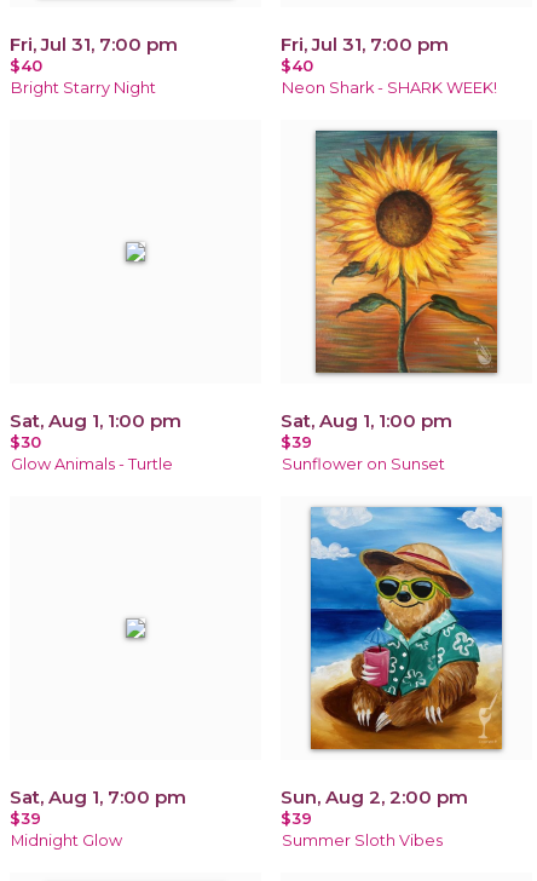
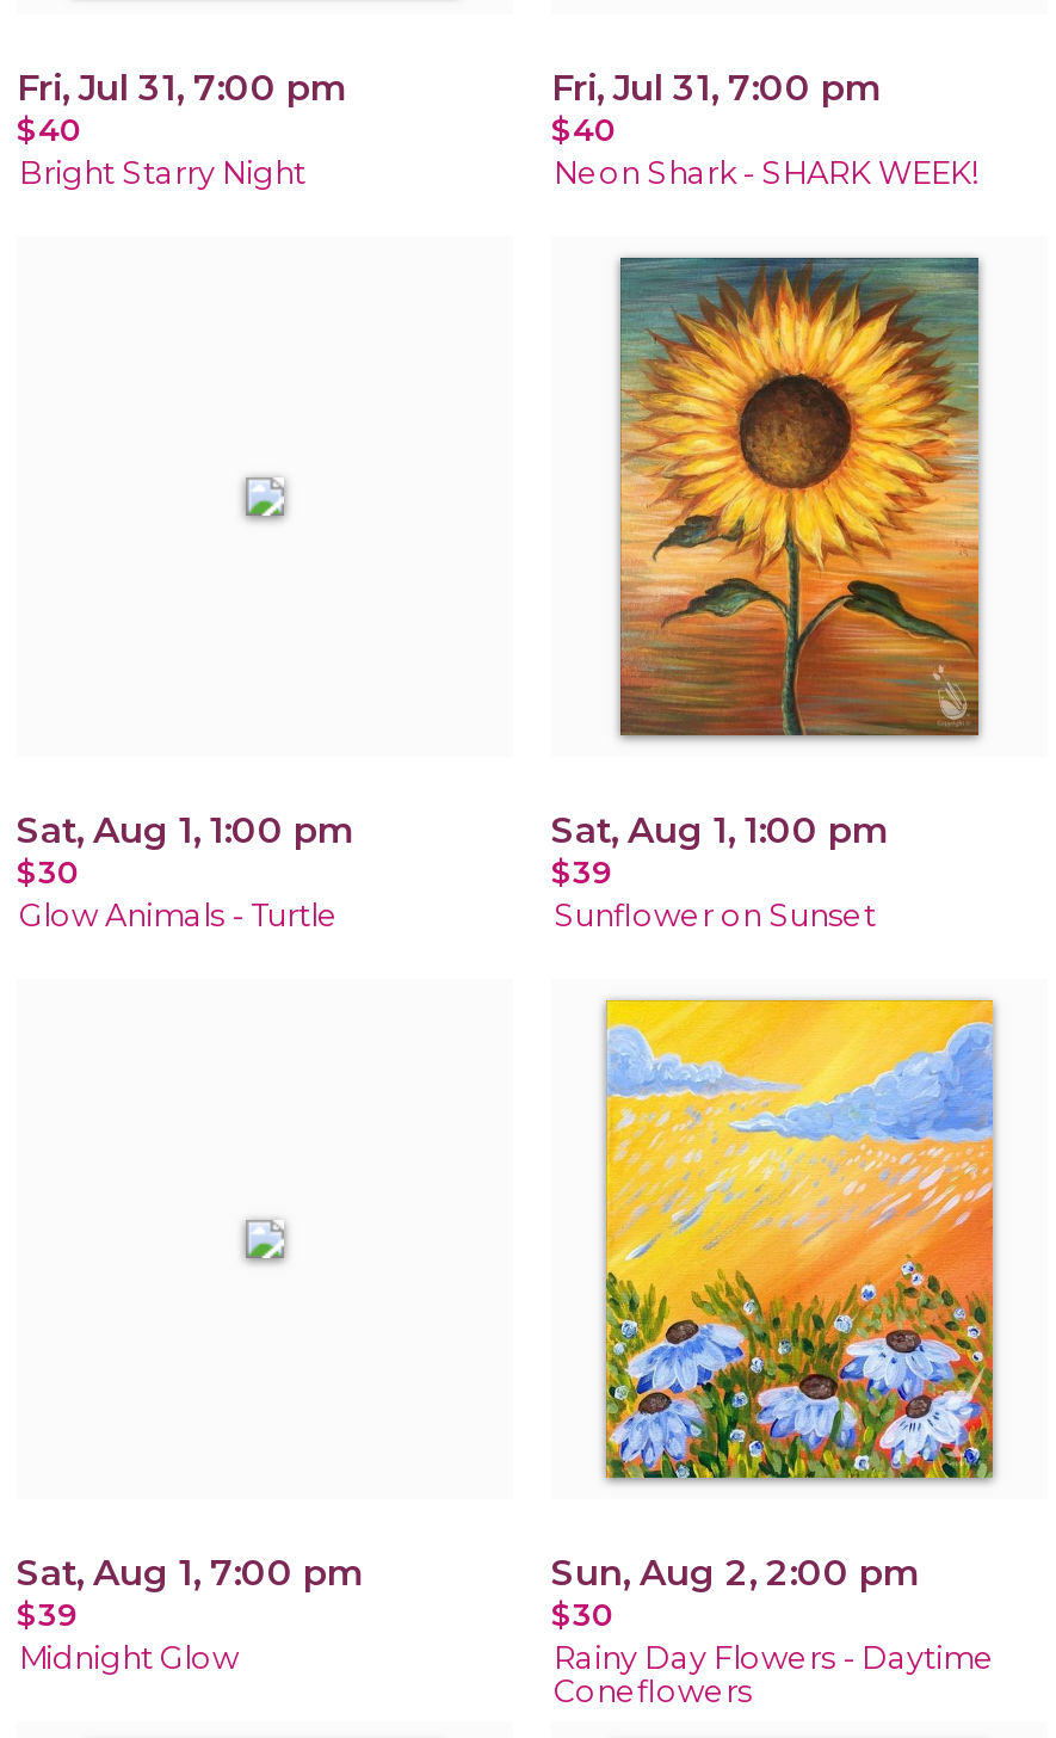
[308,506,504,750] [image] -> [604,998,995,1480] [image]
[281,808,443,849] $39 | Summer Sloth Vibes -> [551,1594,995,1708] $30 | Rainy Day Flowers - Daytime | Coneflowers

